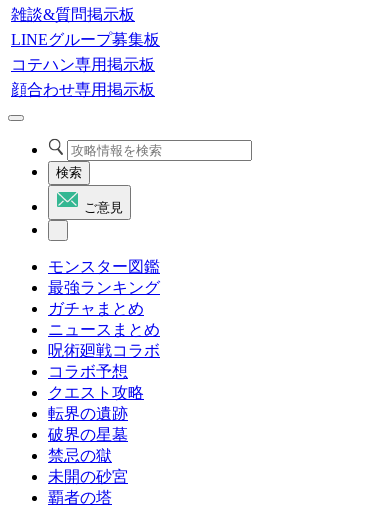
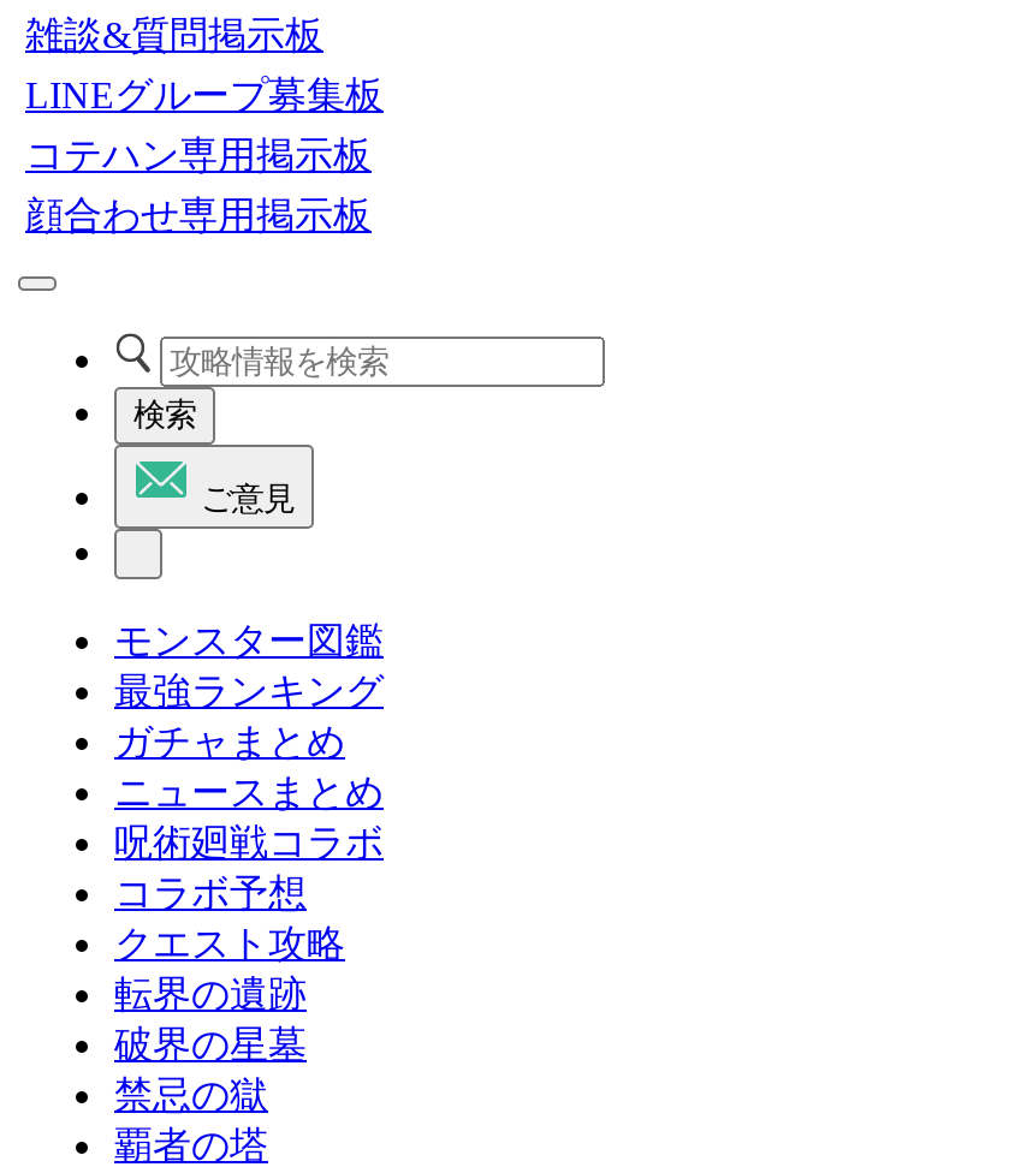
[48,468,128,485] 未開の砂宮 -> none

